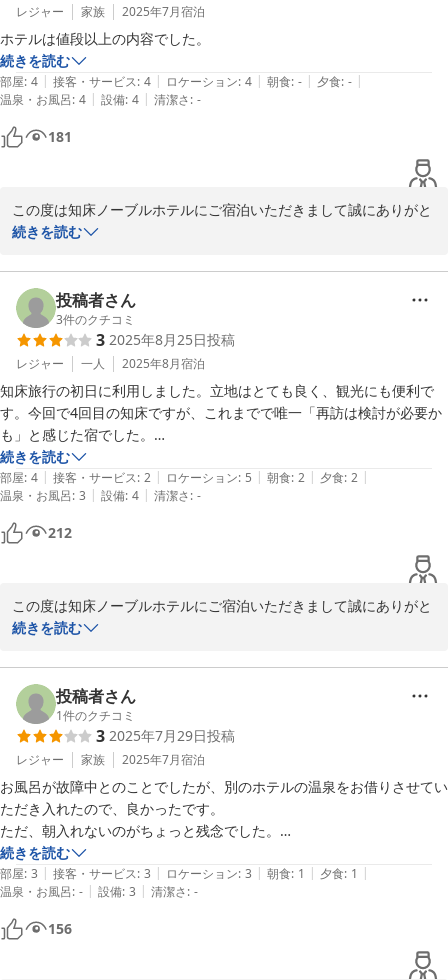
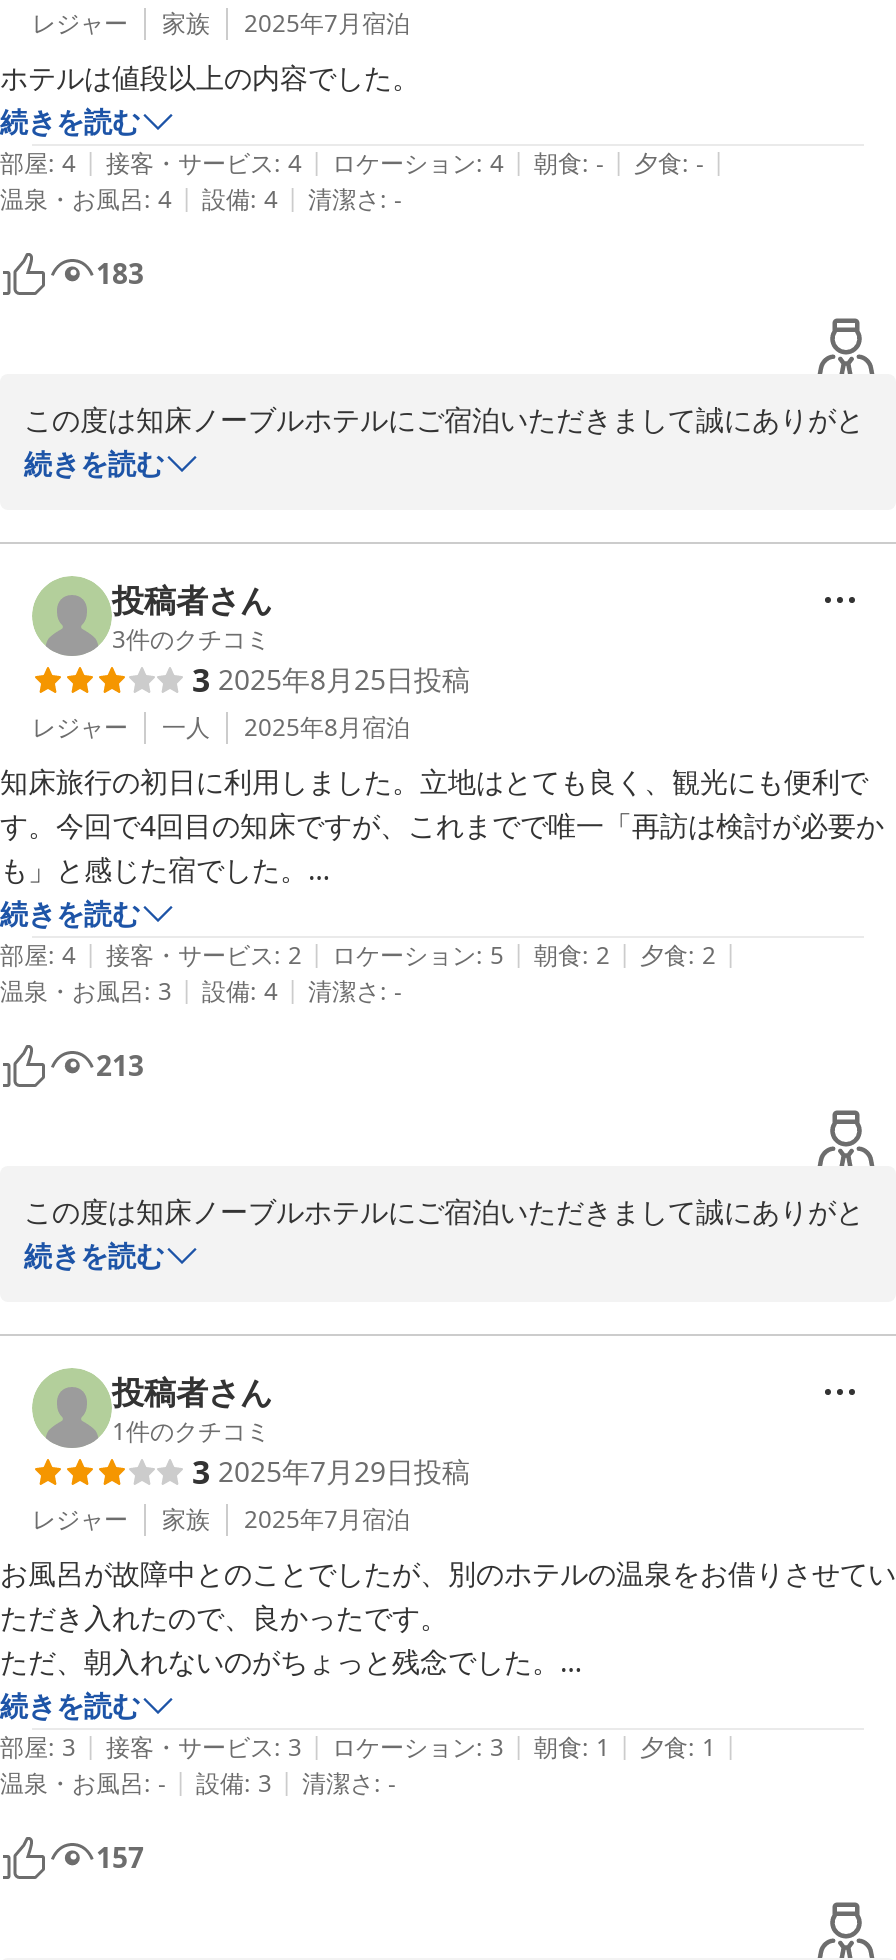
[48,127,72,146] 181 -> [96,254,144,292] 183
[48,523,72,542] 212 -> [96,1046,144,1084] 213
[48,919,72,938] 156 -> [96,1838,144,1876] 157

